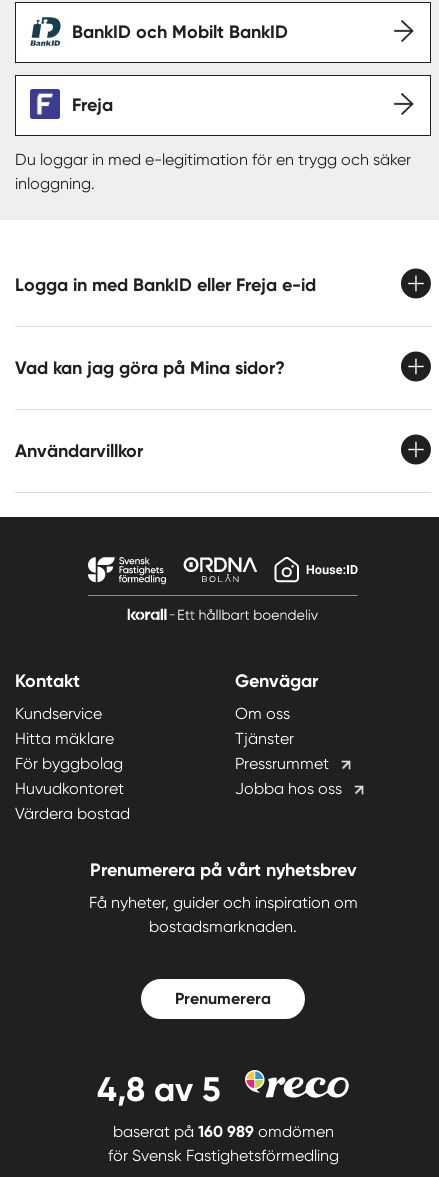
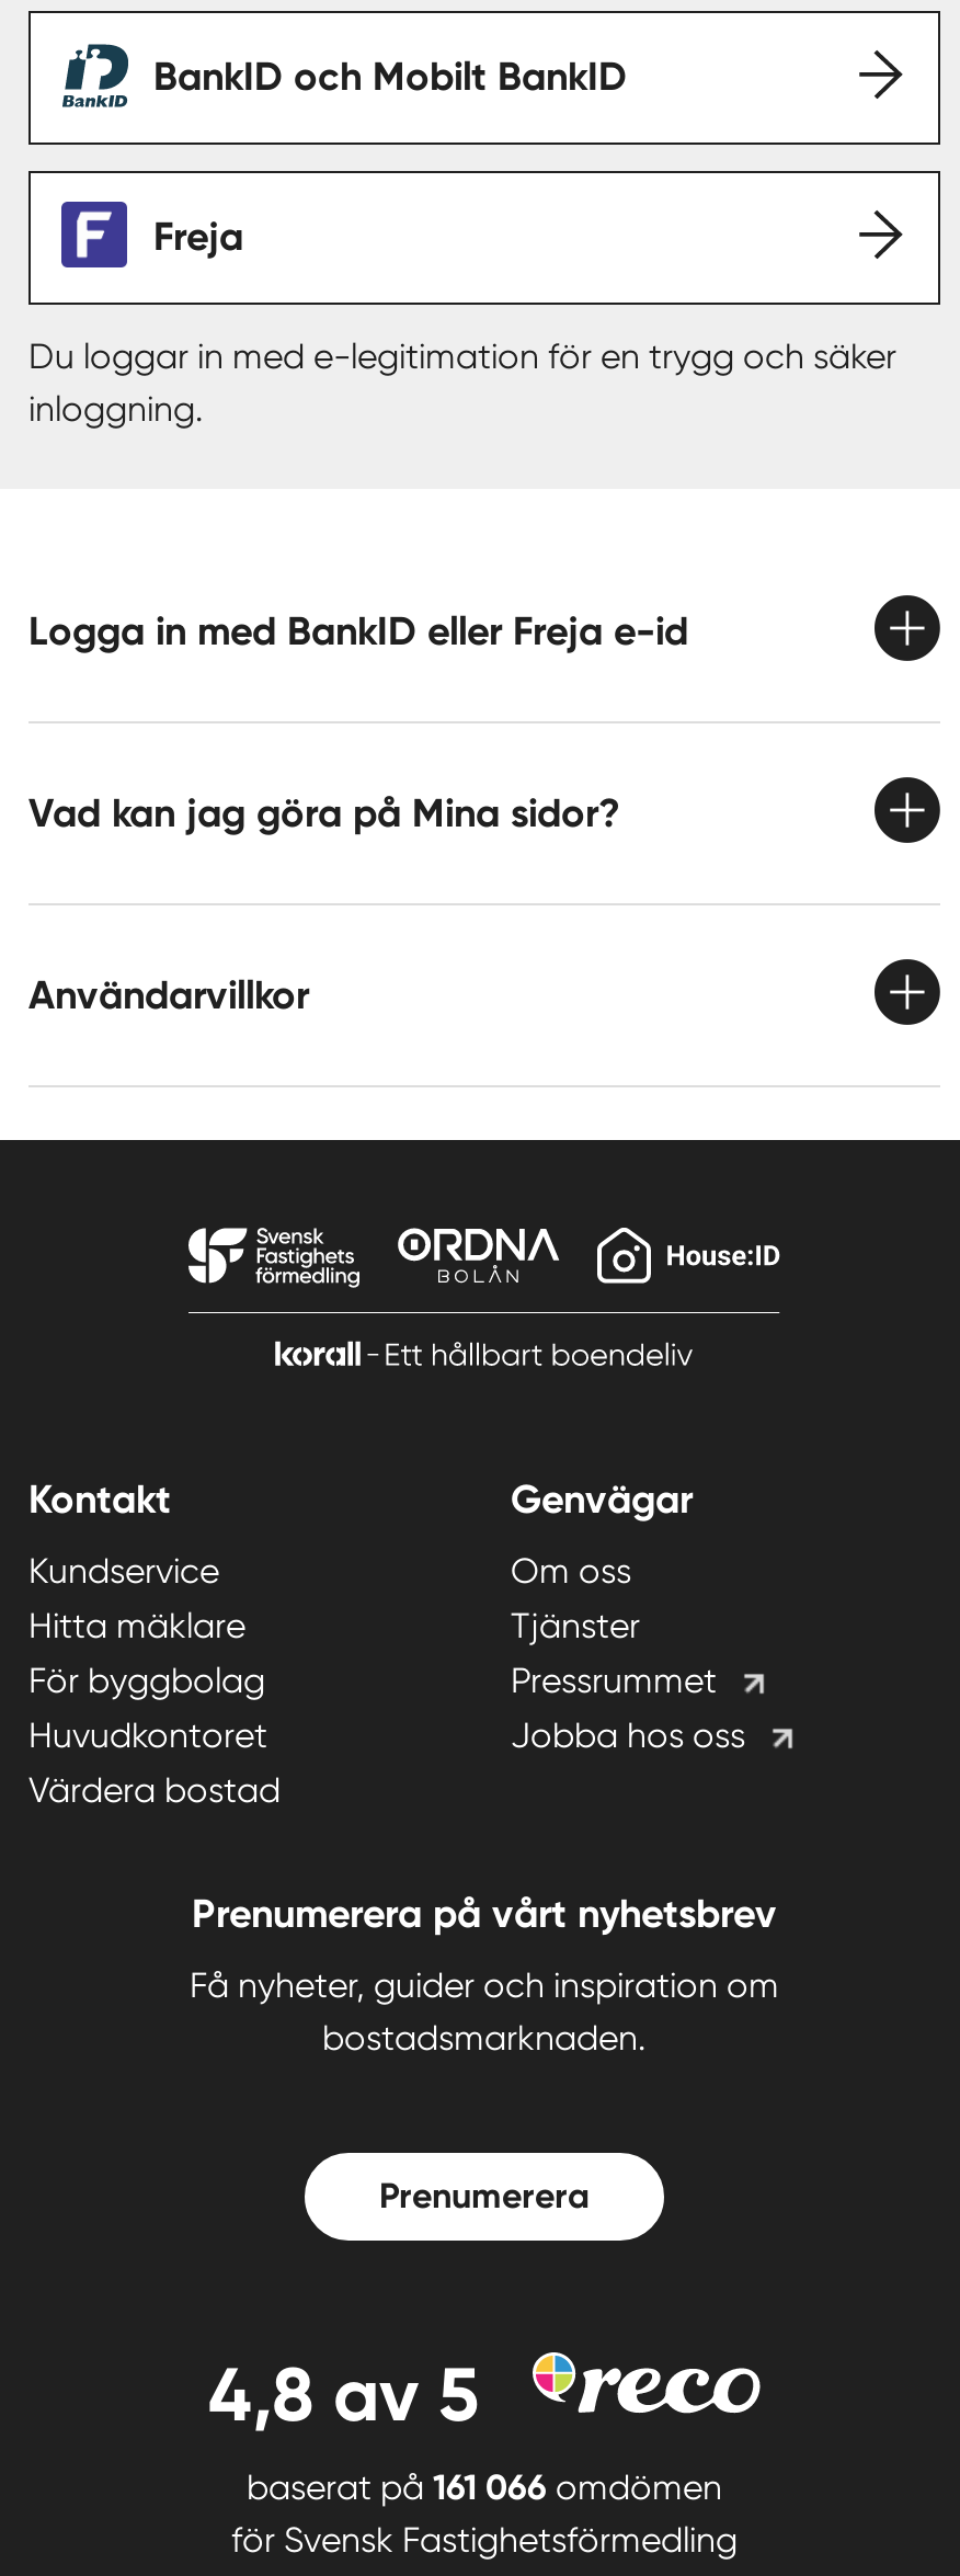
[112,1122,333,1141] baserat på 160 989 omdömen -> [247,2466,722,2508] baserat på 161 066 omdömen

